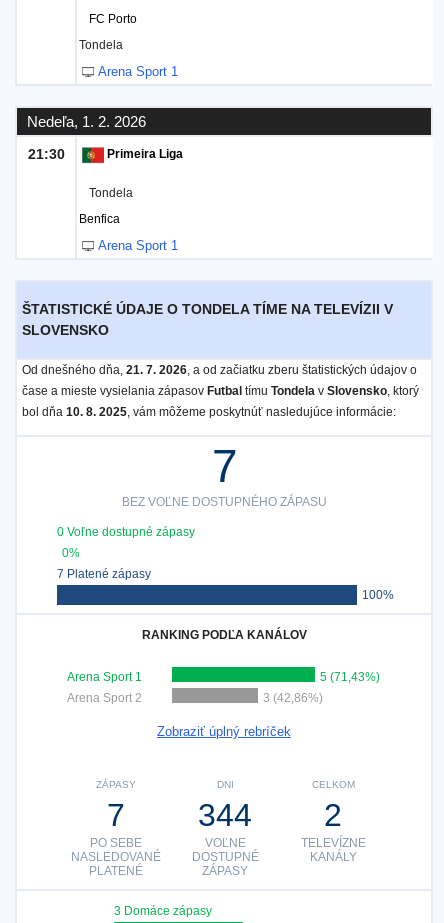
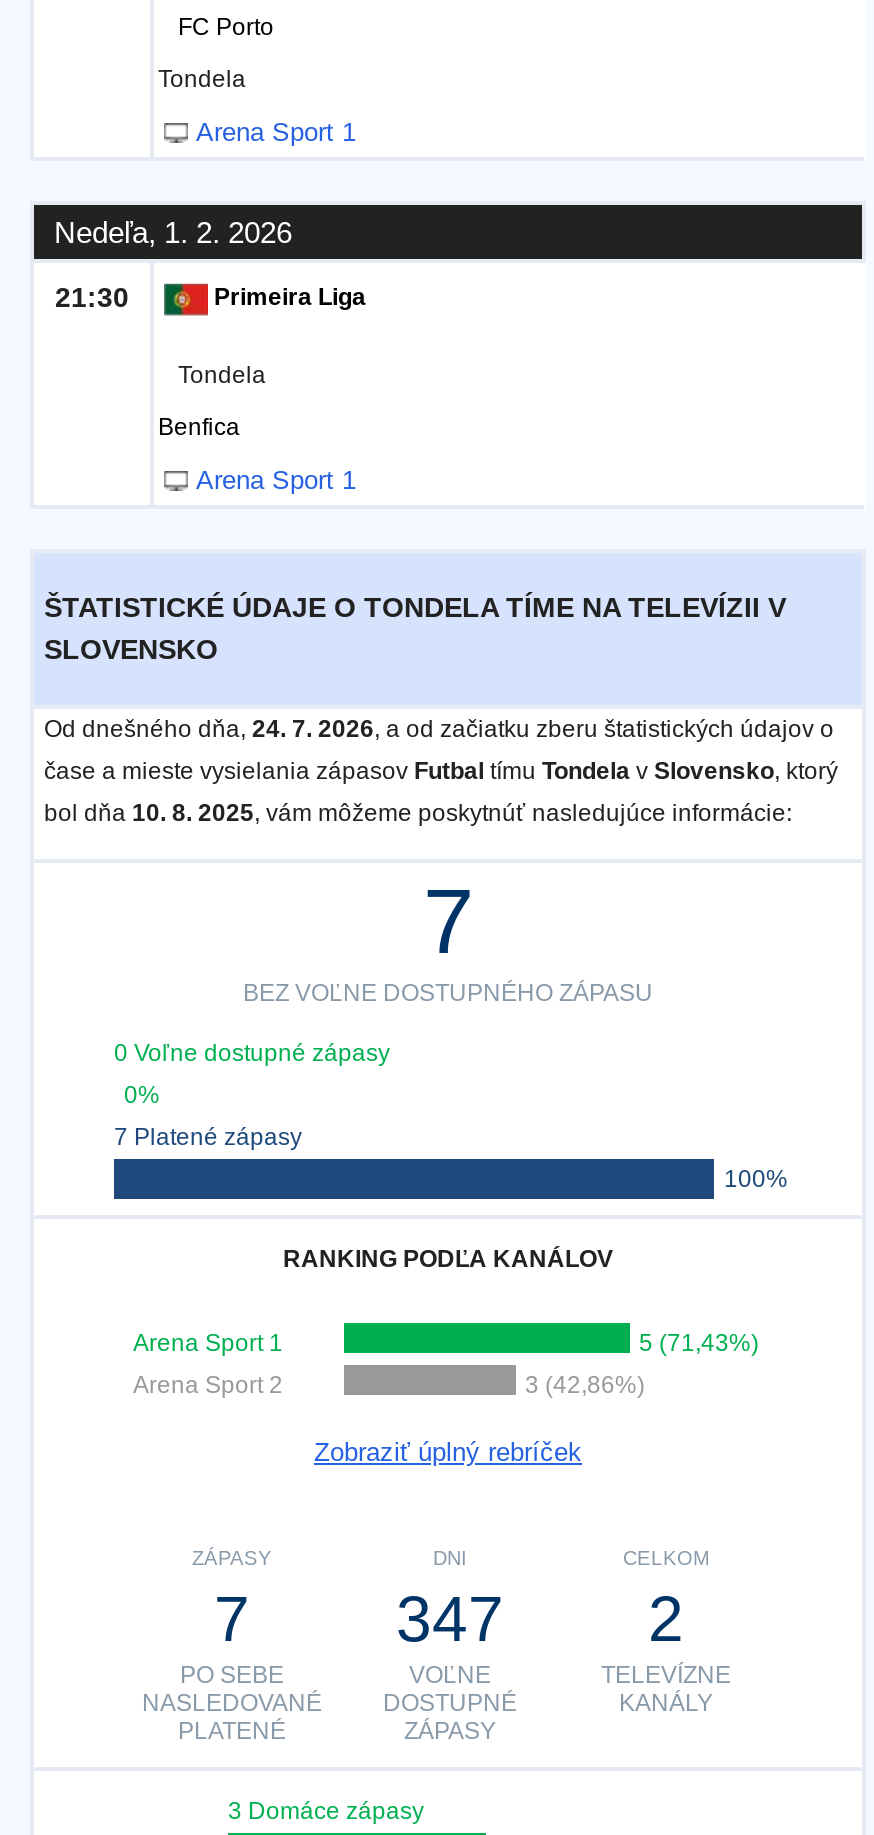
[22,363,417,377] Od dnešného dňa, 21. 7. 2026, a od začiatku zberu štatistických údajov o -> [44,715,834,743] Od dnešného dňa, 24. 7. 2026, a od začiatku zberu štatistických údajov o
[198,797,342,833] 344 2 -> [396,1583,684,1655] 347 2

